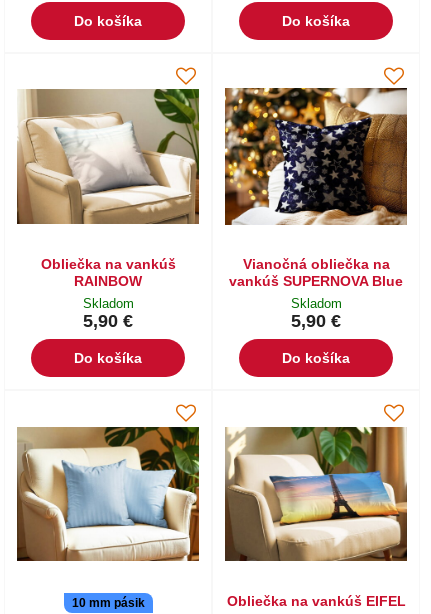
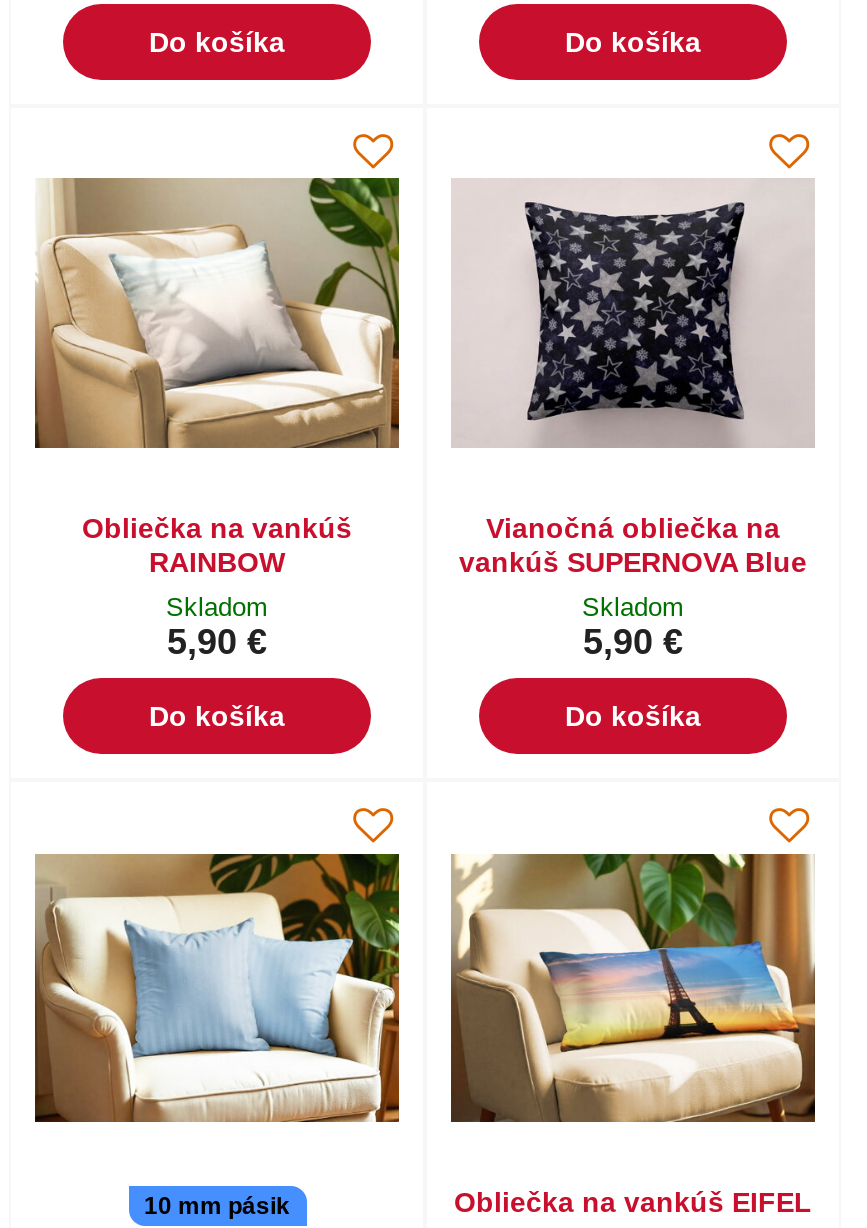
[224,87,408,226] [image] -> [451,176,815,450] [image]

